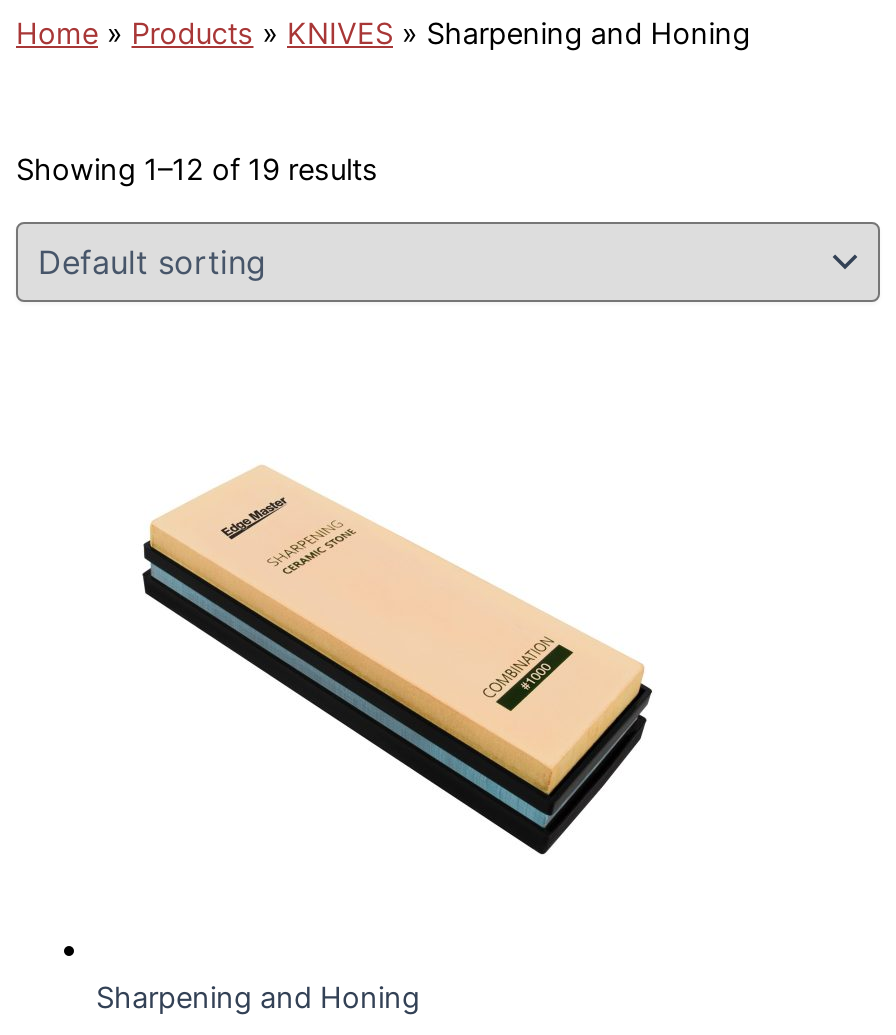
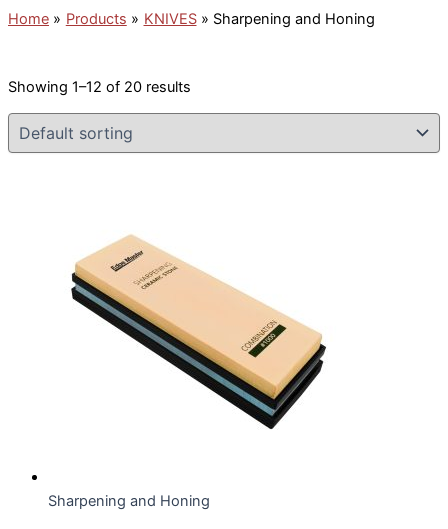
[16,151,378,187] Showing 1–12 of 19 results -> [8,78,191,96] Showing 1–12 of 20 results

